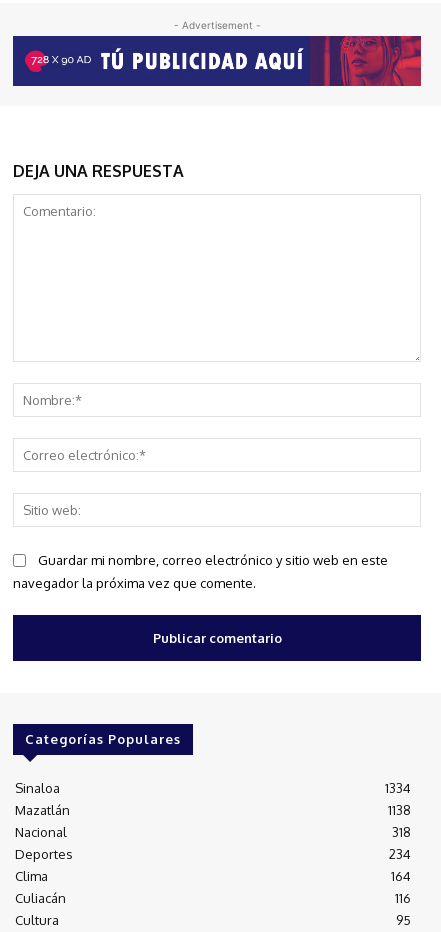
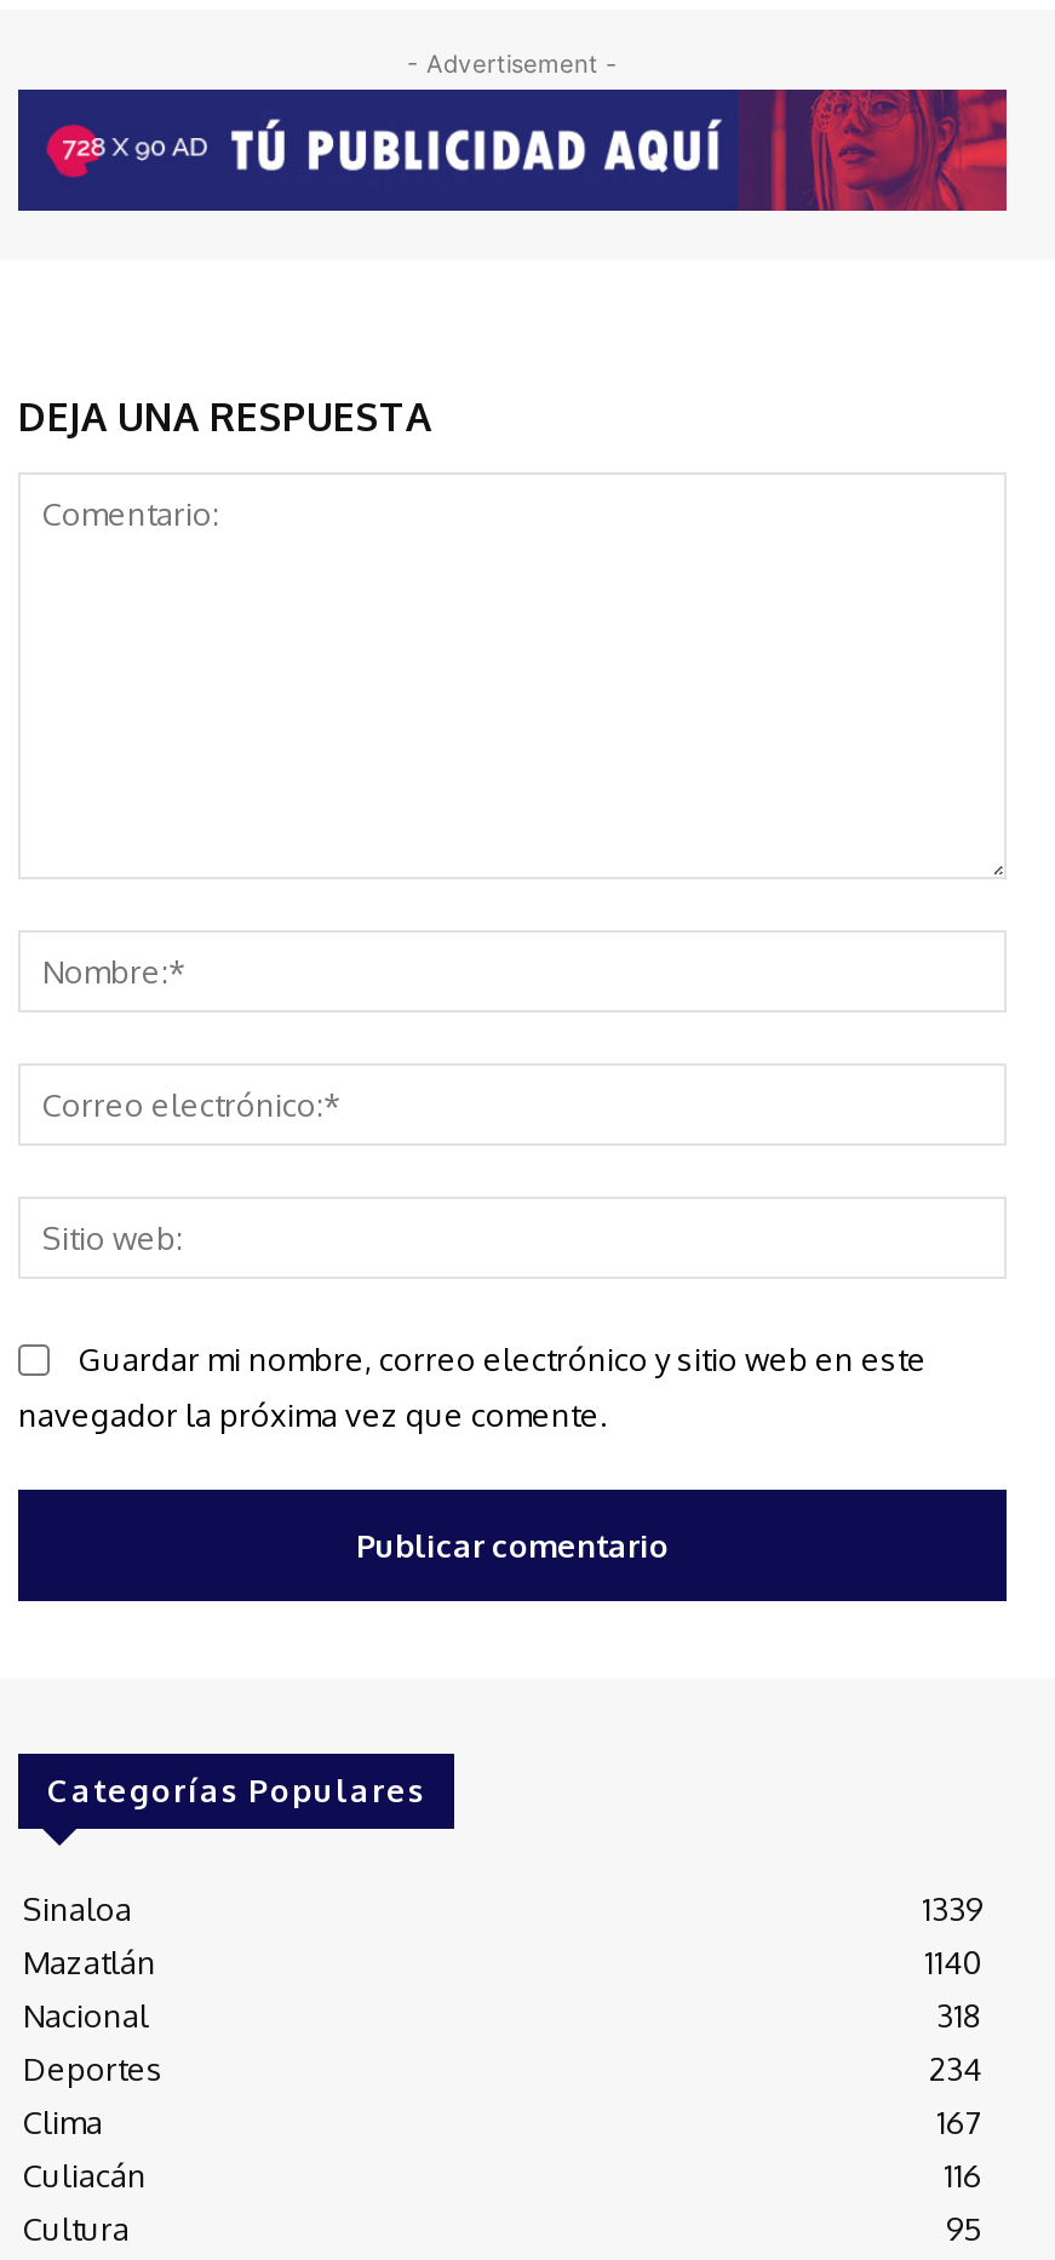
[385,780,411,796] 1334 -> [922,1891,982,1930] 1339
[388,802,411,818] 1138 -> [924,1944,982,1983] 1140
[391,868,411,884] 164 -> [936,2104,982,2143] 167

